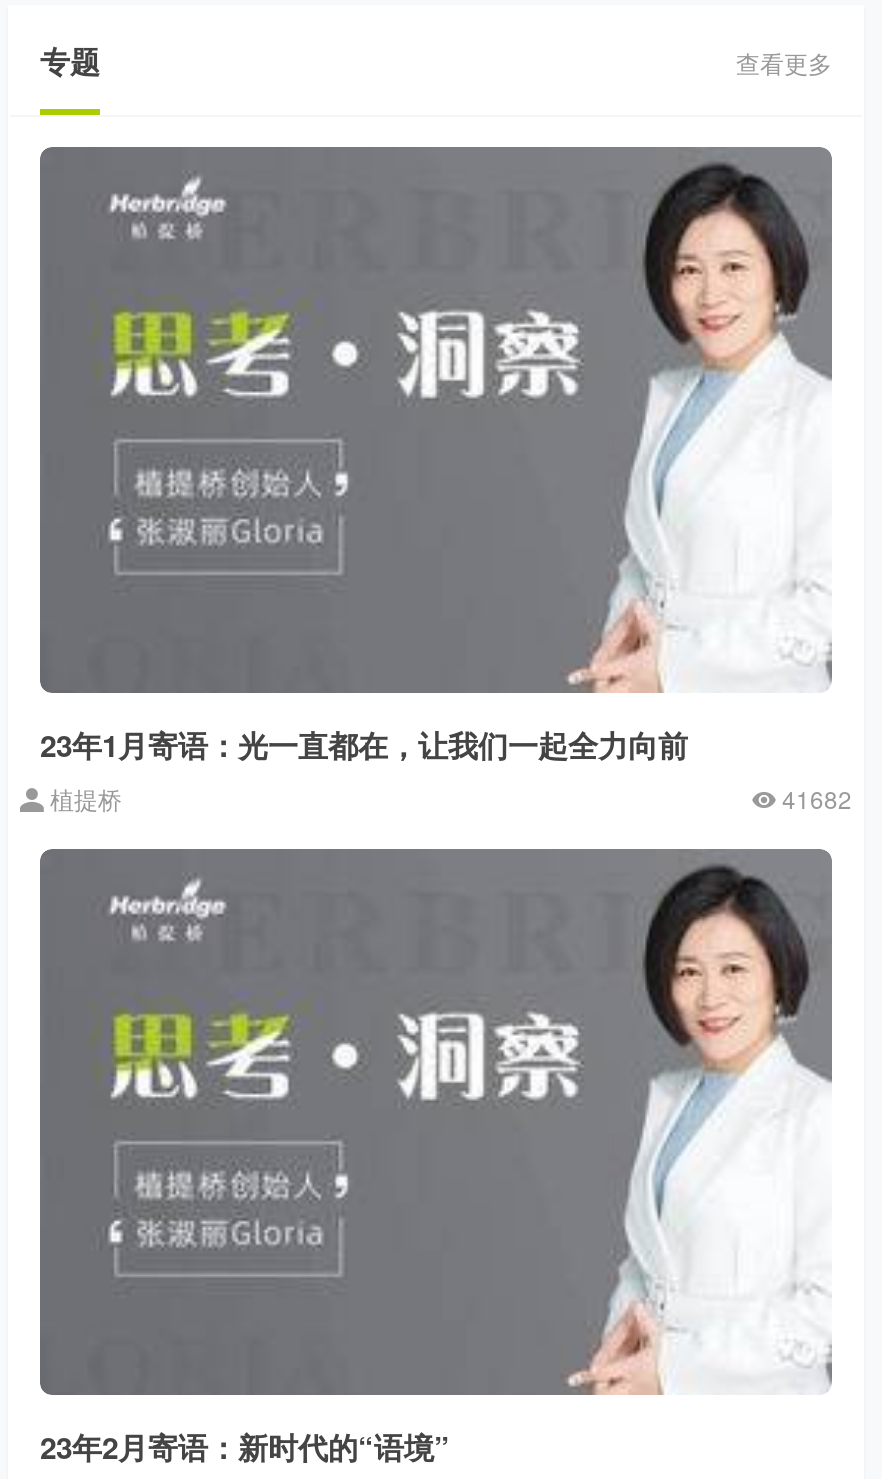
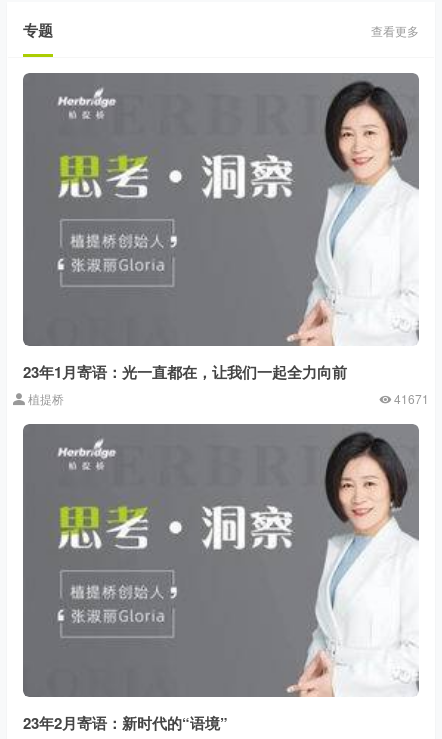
[776,781,852,815] 41682 -> [391,390,429,407] 41671

